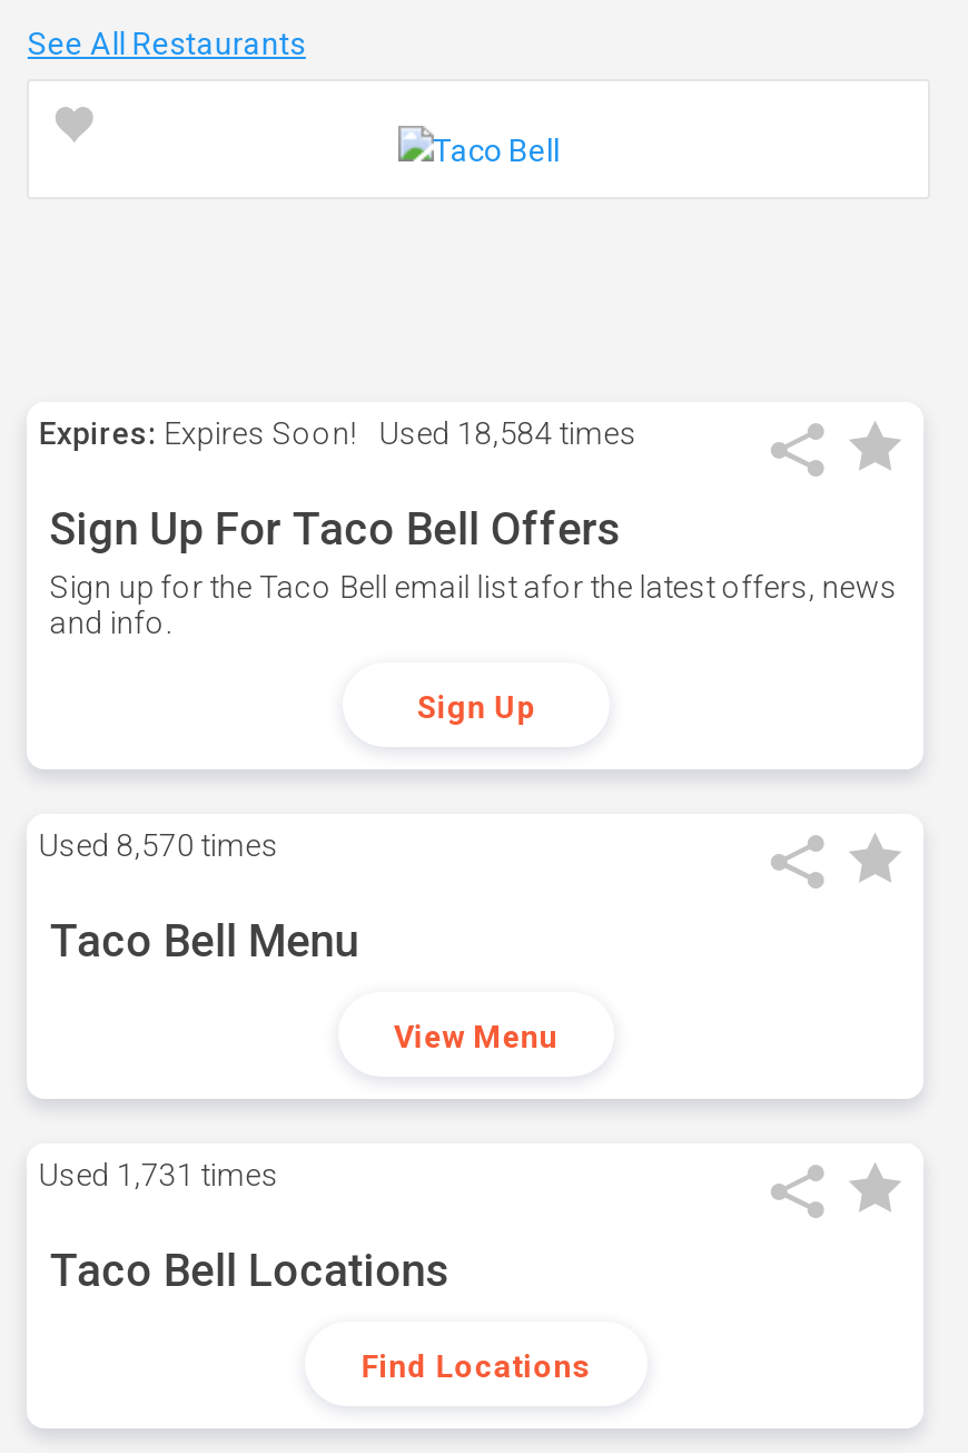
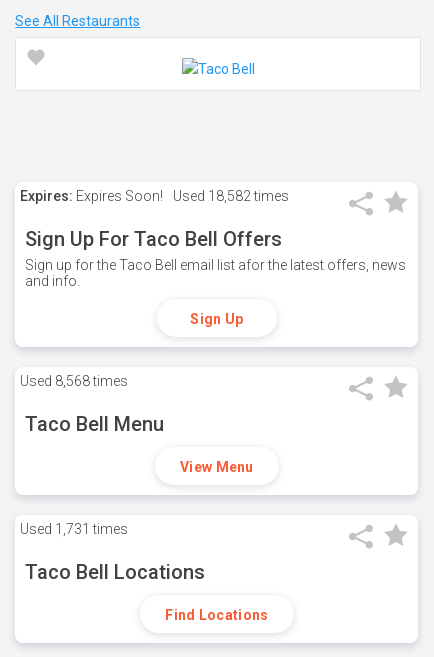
[39,415,637,451] Expires: Expires Soon! Used 18,584 times -> [20,188,289,204] Expires: Expires Soon! Used 18,582 times
[39,827,279,863] Used 8,570 times -> [20,373,128,389] Used 8,568 times

